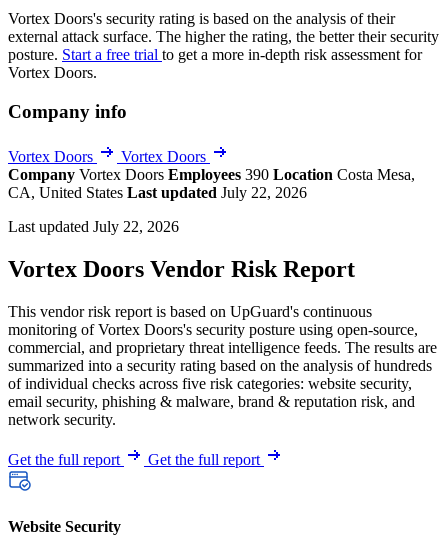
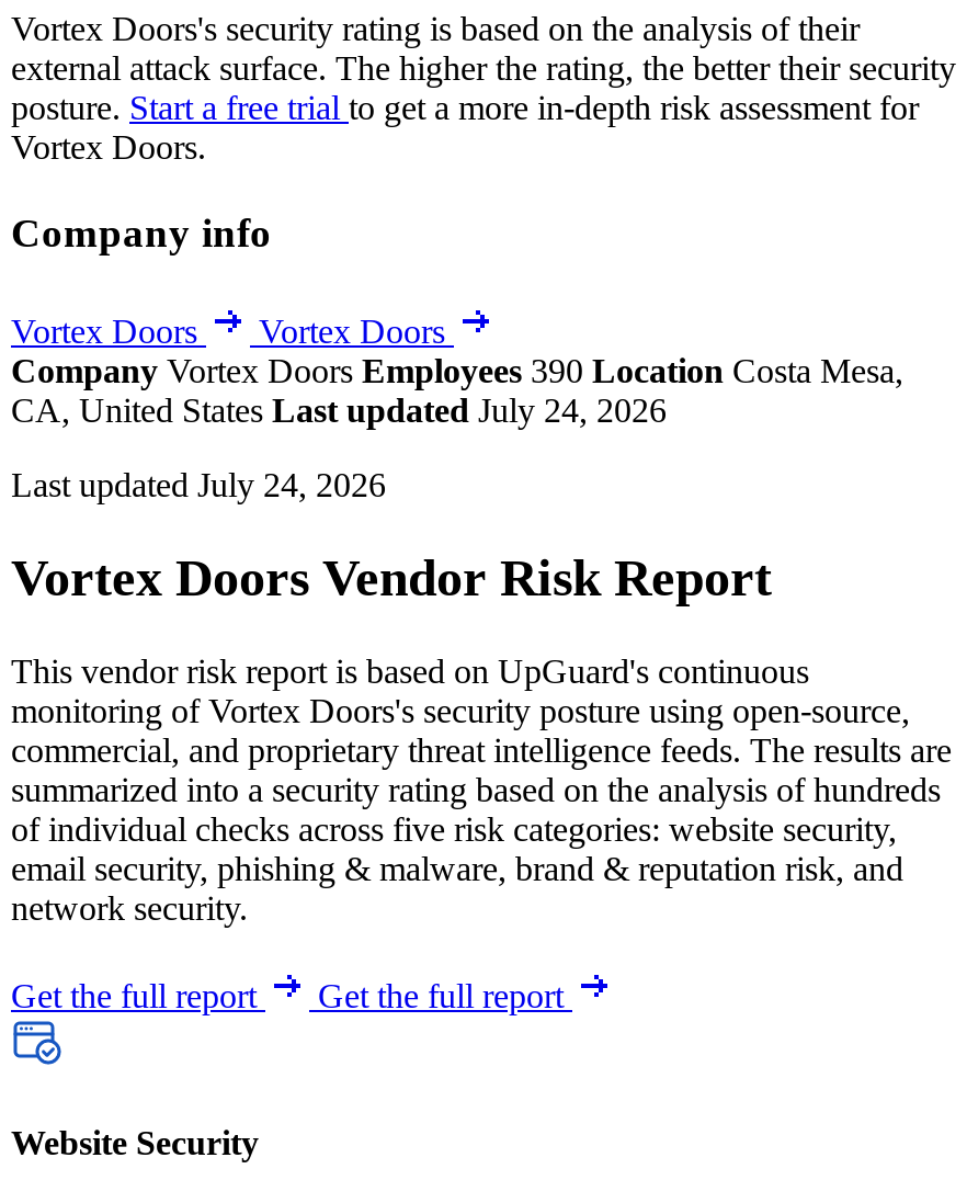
[8,184,307,201] CA, United States Last updated July 22, 2026 -> [11,391,667,428] CA, United States Last updated July 24, 2026
[8,218,179,235] Last updated July 22, 2026 -> [11,466,386,503] Last updated July 24, 2026

